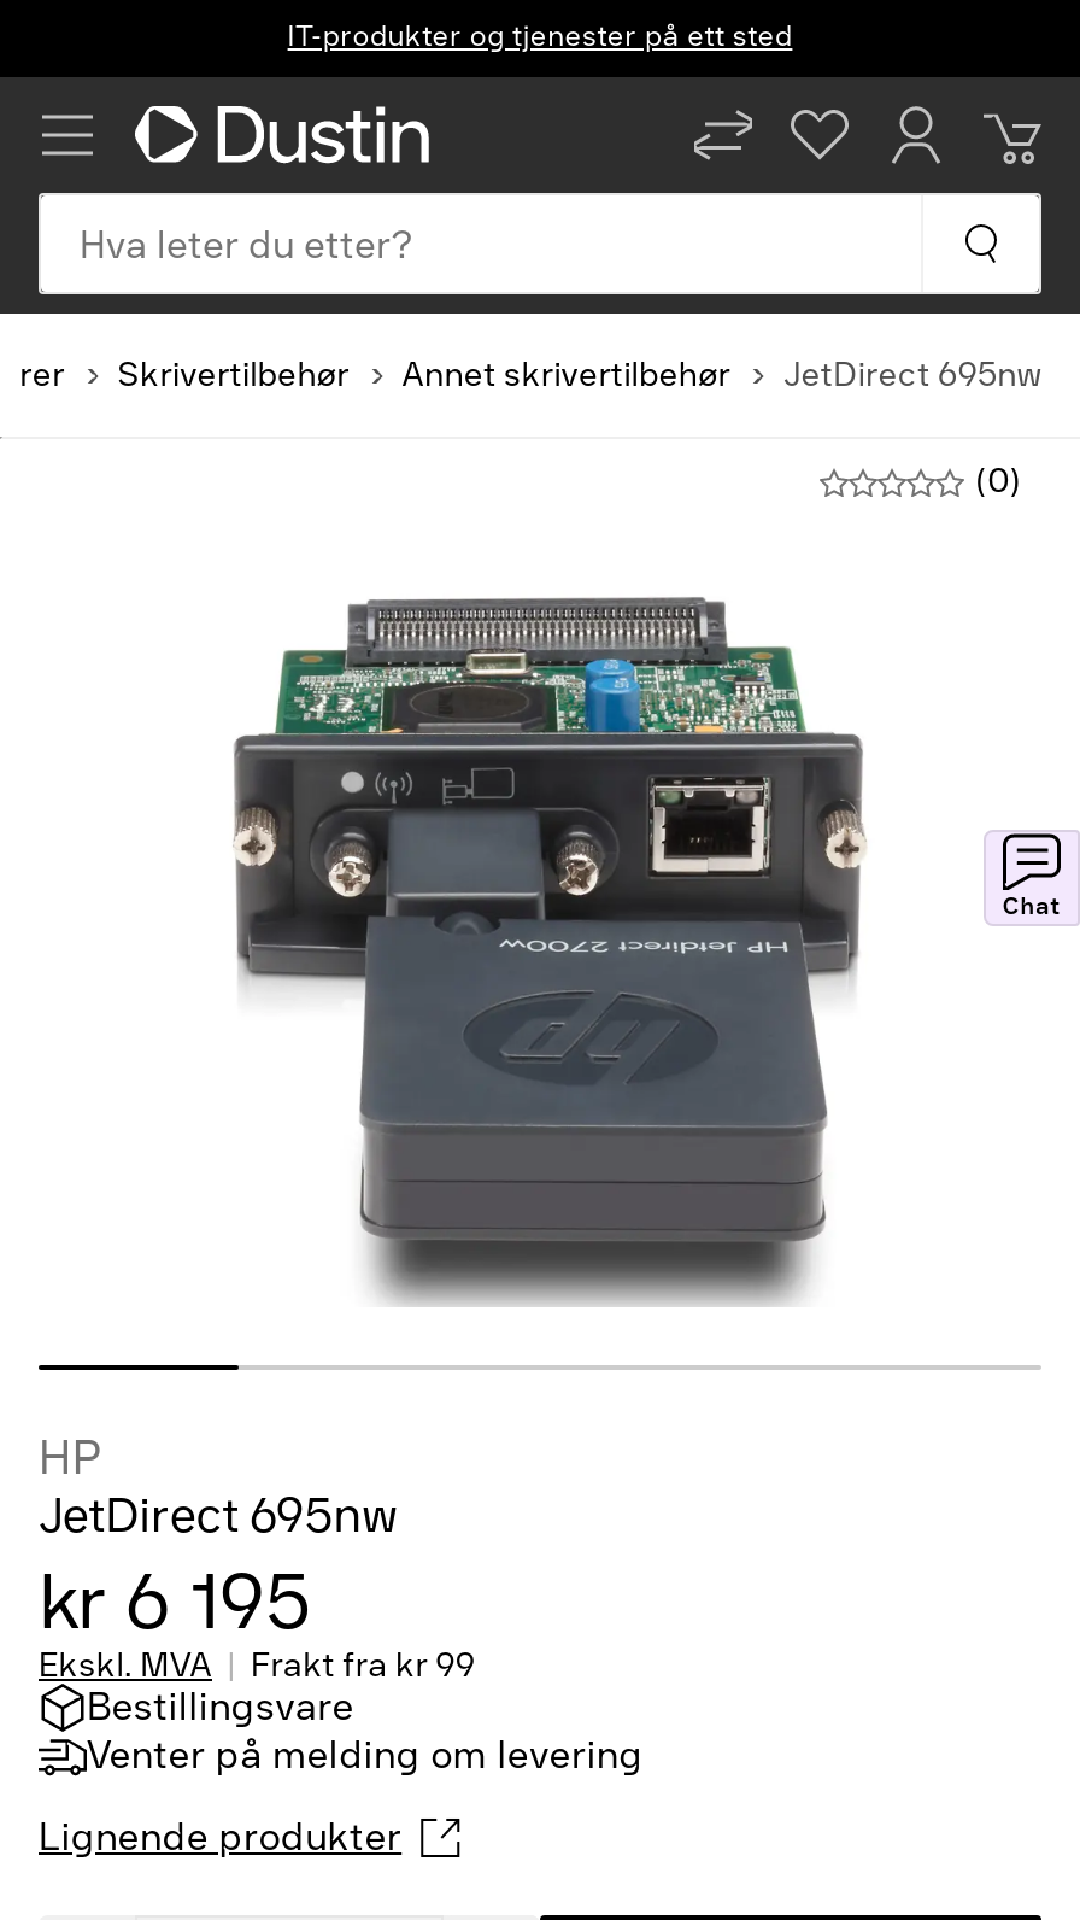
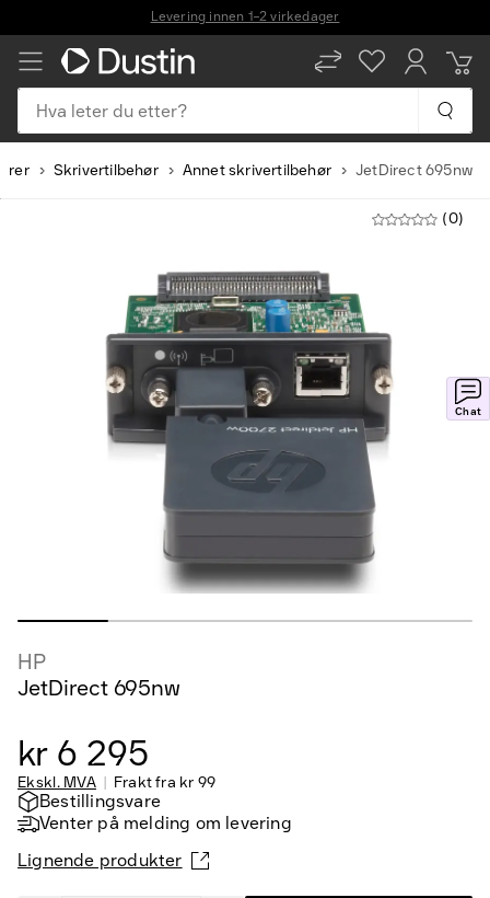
[288,19,792,53] IT-produkter og tjenester på ett sted -> [150,9,339,24] Levering innen 1–2 virkedager
[39,1557,311,1648] kr 6 195 -> [17,733,149,775] kr 6 295

